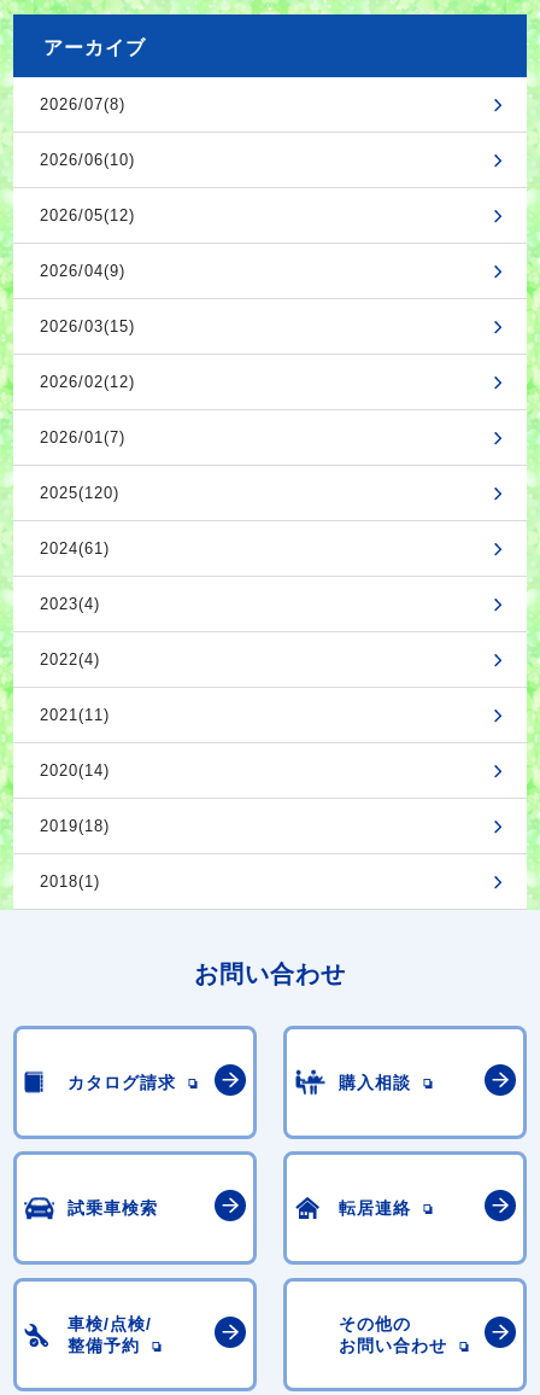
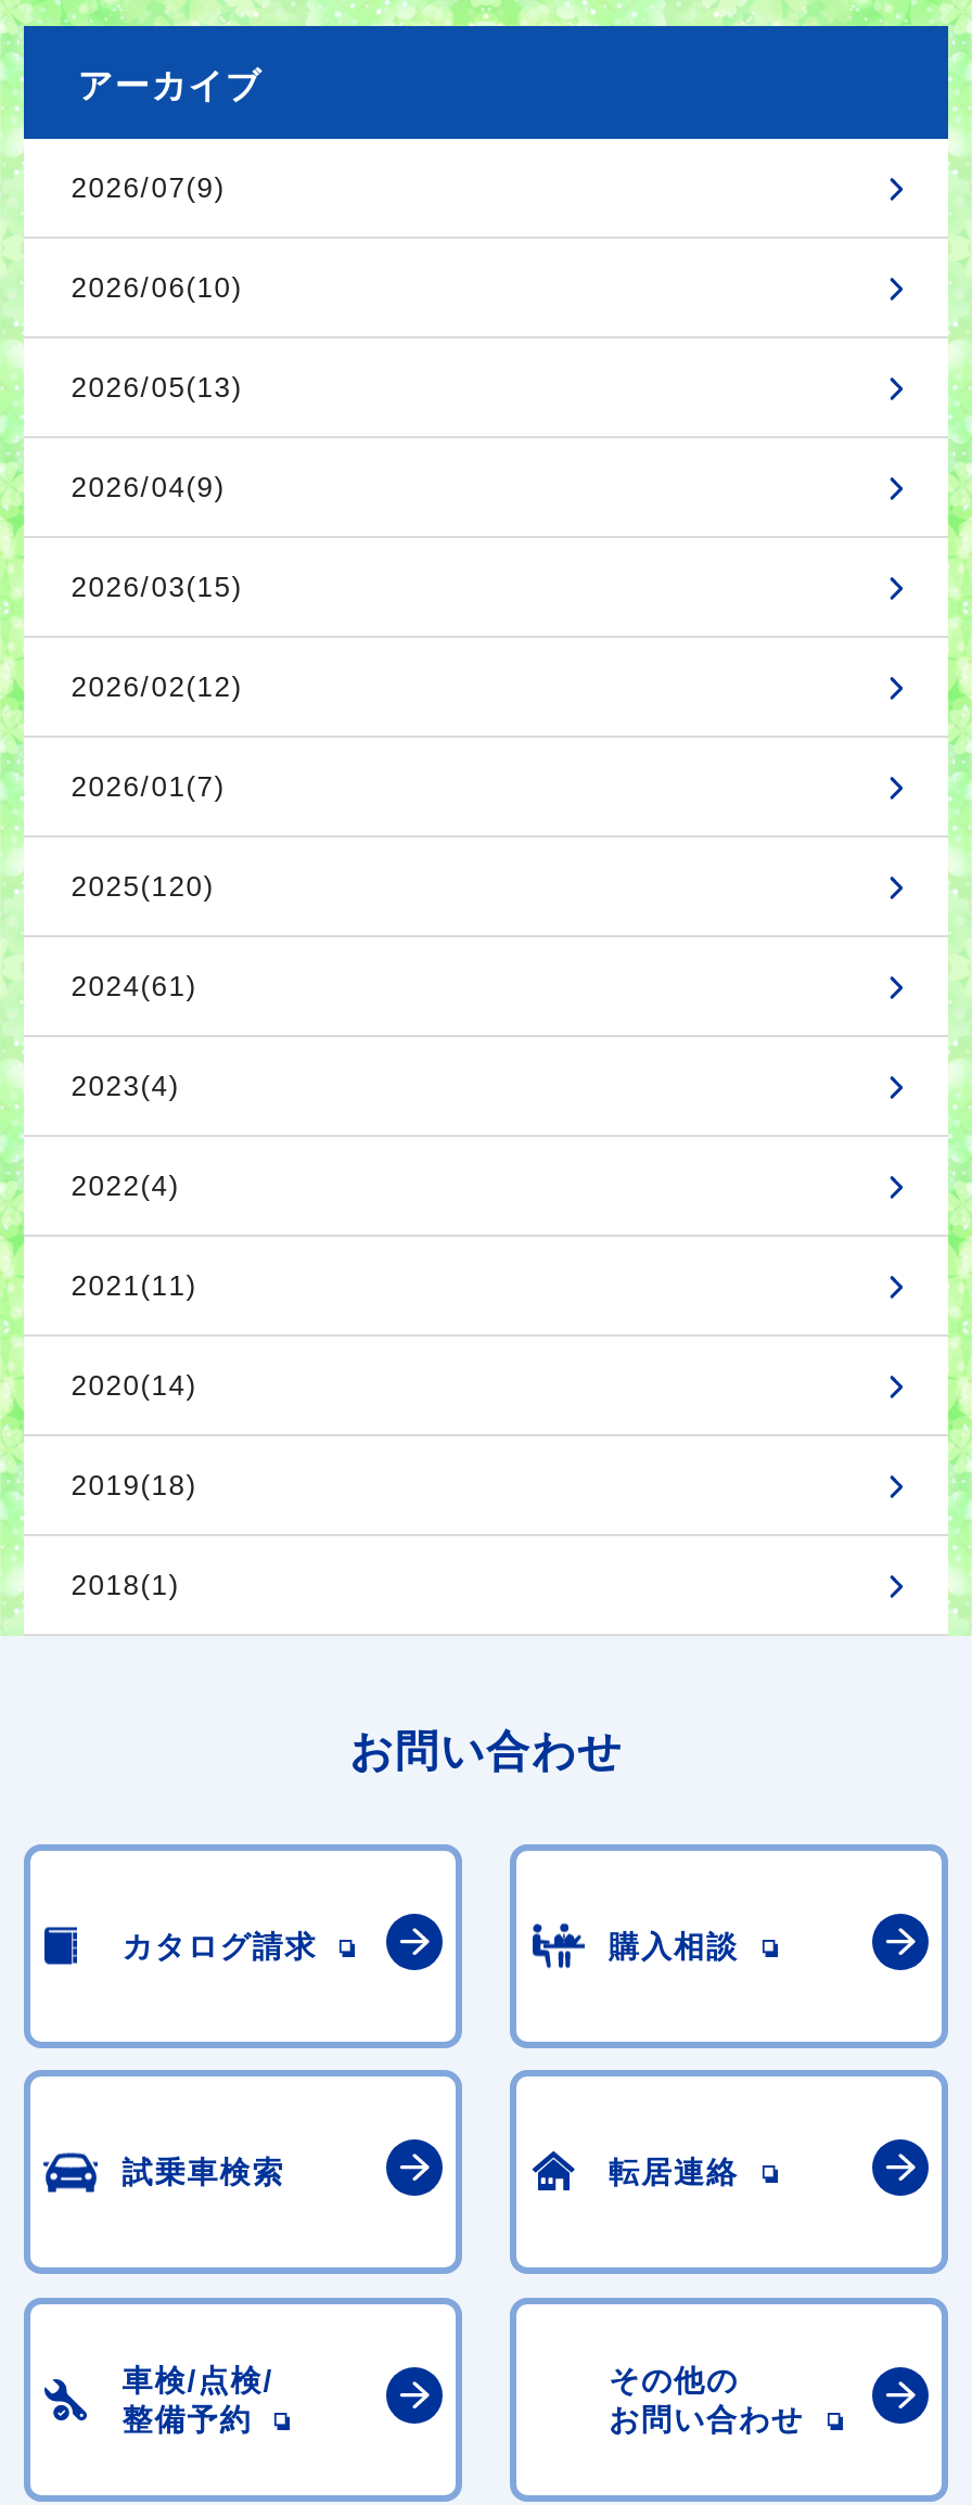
[40,96,125,114] 2026/07(8) -> [71,172,225,205] 2026/07(9)
[40,207,135,225] 2026/05(12) -> [71,372,243,405] 2026/05(13)

